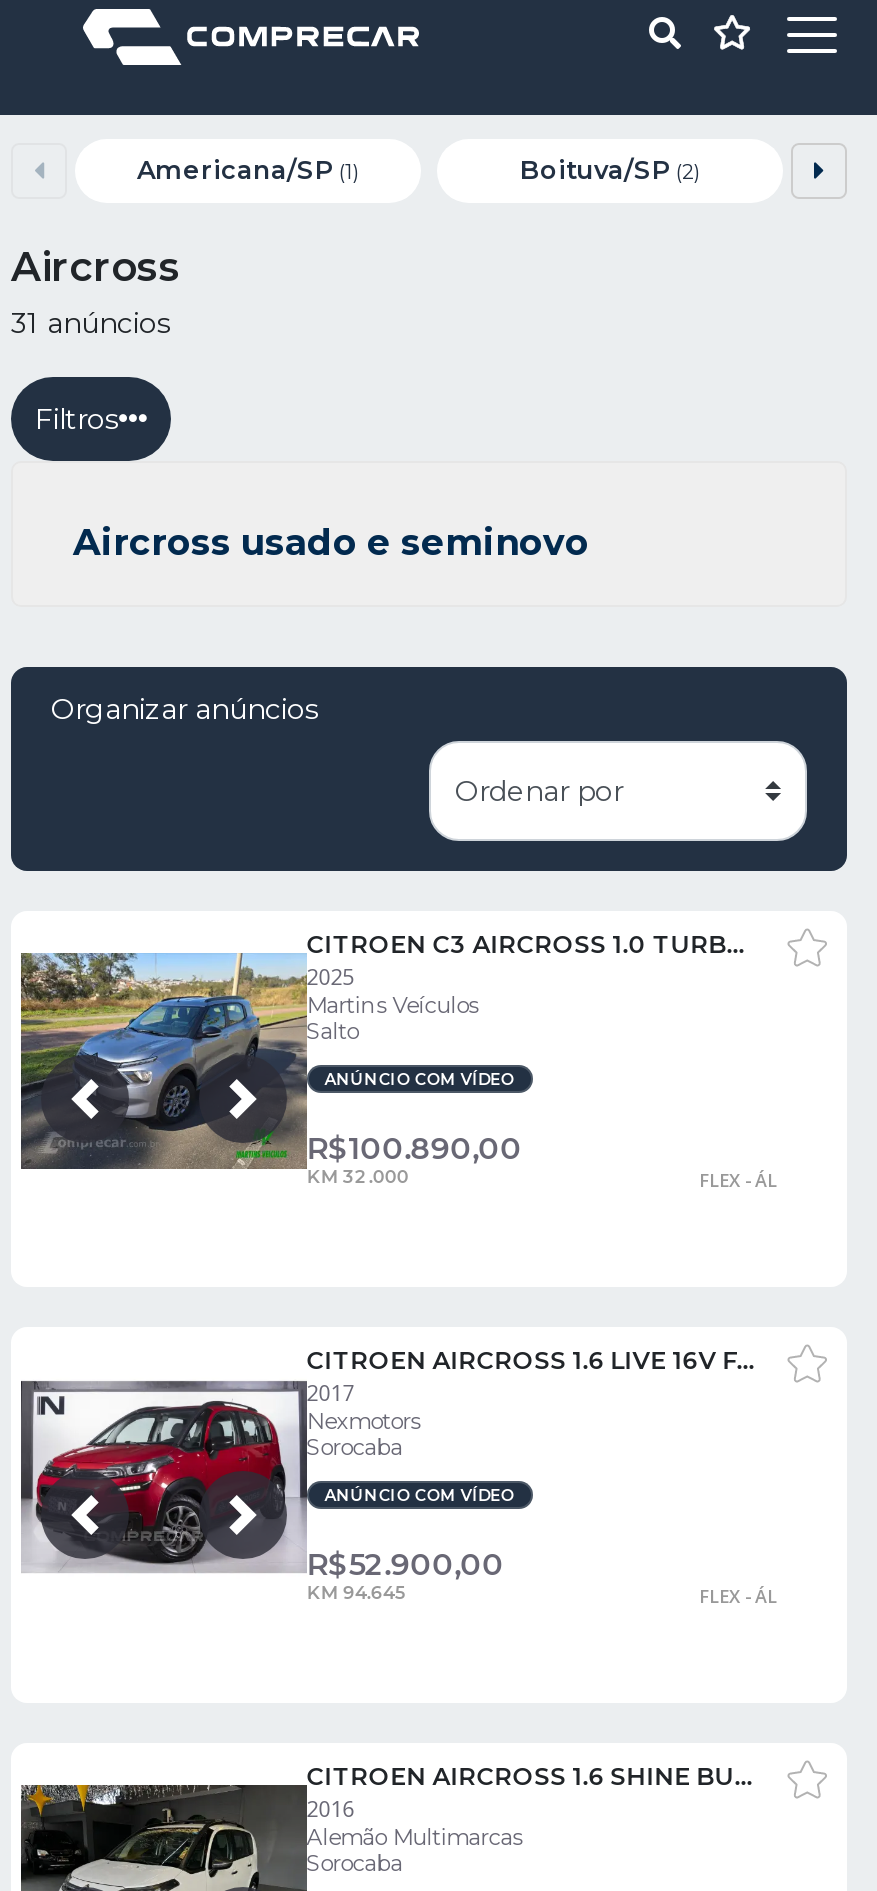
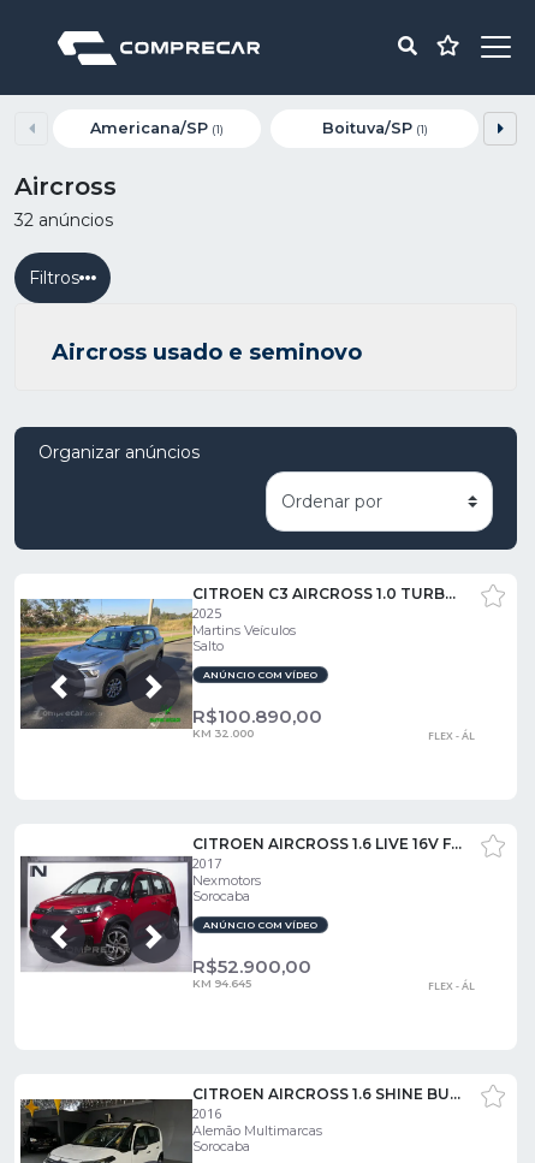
[520,155,700,185] Boituva/SP (2) -> [322,119,427,137] Boituva/SP (1)
[11,305,171,341] 31 anúncios -> [14,209,113,231] 32 anúncios

